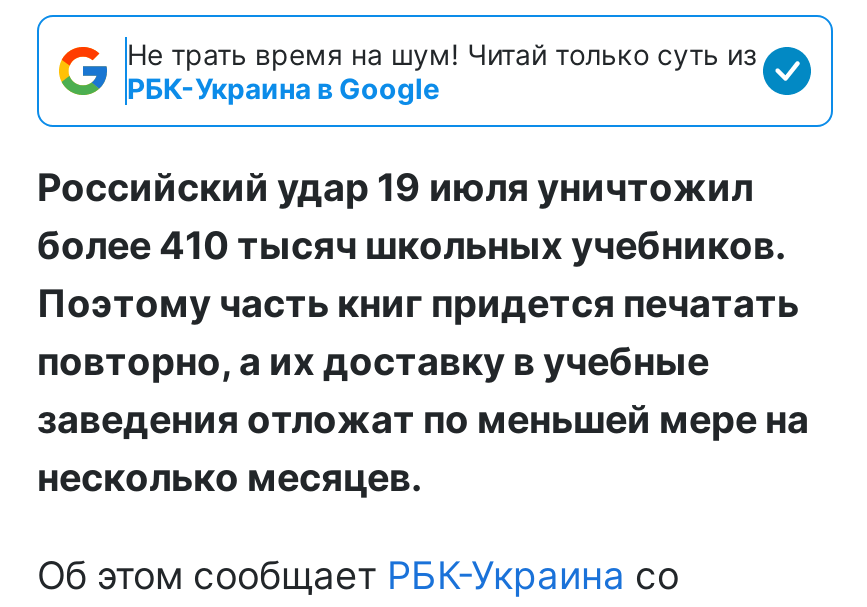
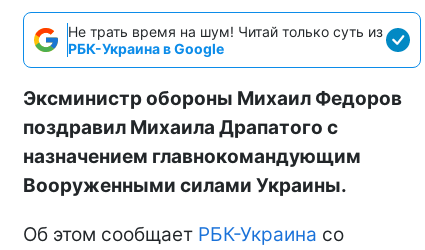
[37,165,809,501] Российский удар 19 июля уничтожил | более 410 тысяч школьных учебников. | Поэтому часть книг придется печатать | повторно, а их доставку в учебные | заведения отложат по меньшей мере на | несколько месяцев. -> [23,87,402,197] Эксминистр обороны Михаил Федоров | поздравил Михаила Драпатого с | назначением главнокомандующим | Вооруженными силами Украины.

